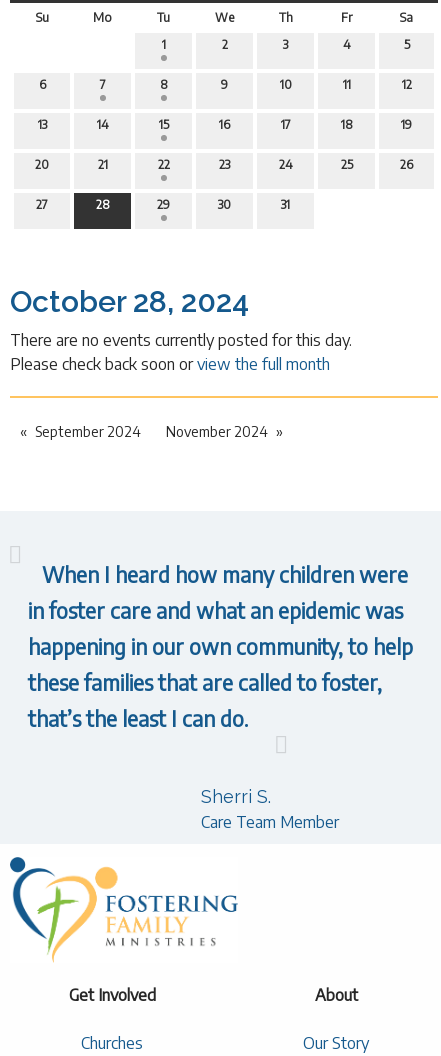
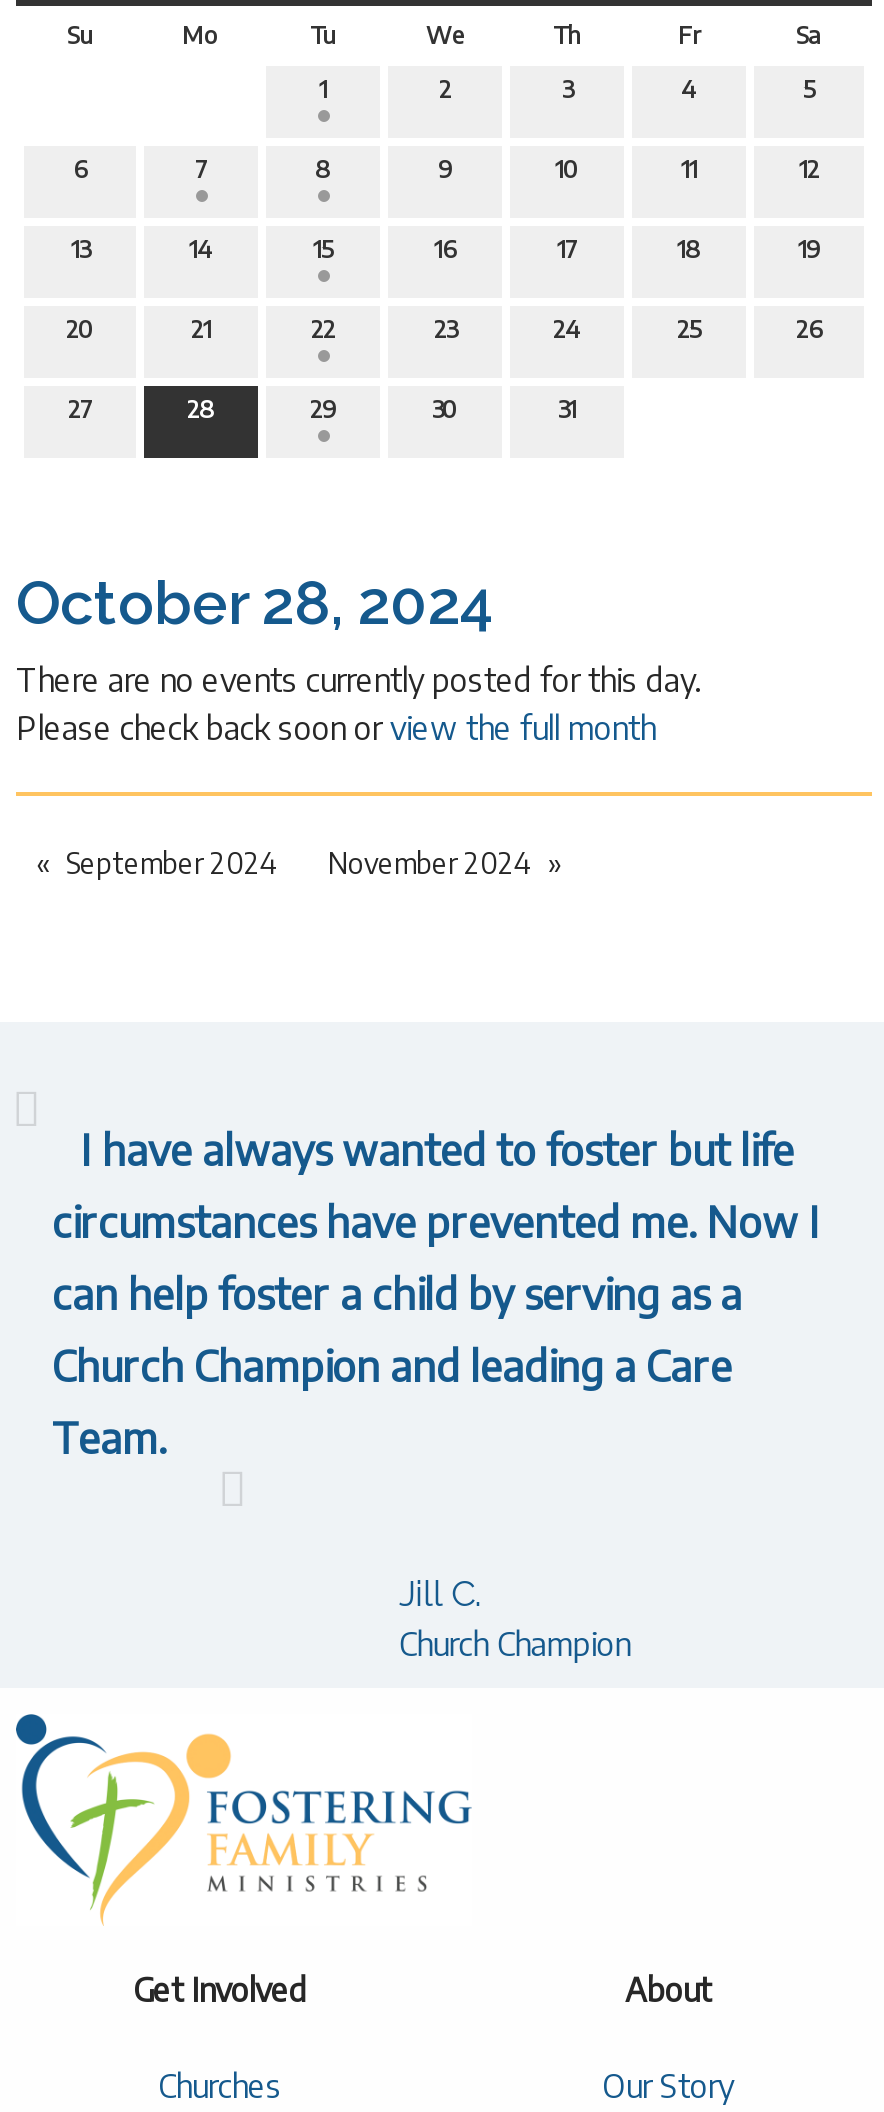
[28,561,413,732] When I heard how many children were | in foster care and what an epidemic was | happening in our own community, to help | these families that are called to foster, | that’s the least I can do. -> [52,1122,820,1464] I have always wanted to foster but life | circumstances have prevented me. Now I | can help foster a child by serving as a | Church Champion and leading a Care | Team.
[201,786,339,832] Sherri S. | Care Team Member -> [399,1572,631,1664] Jill C. | Church Champion

